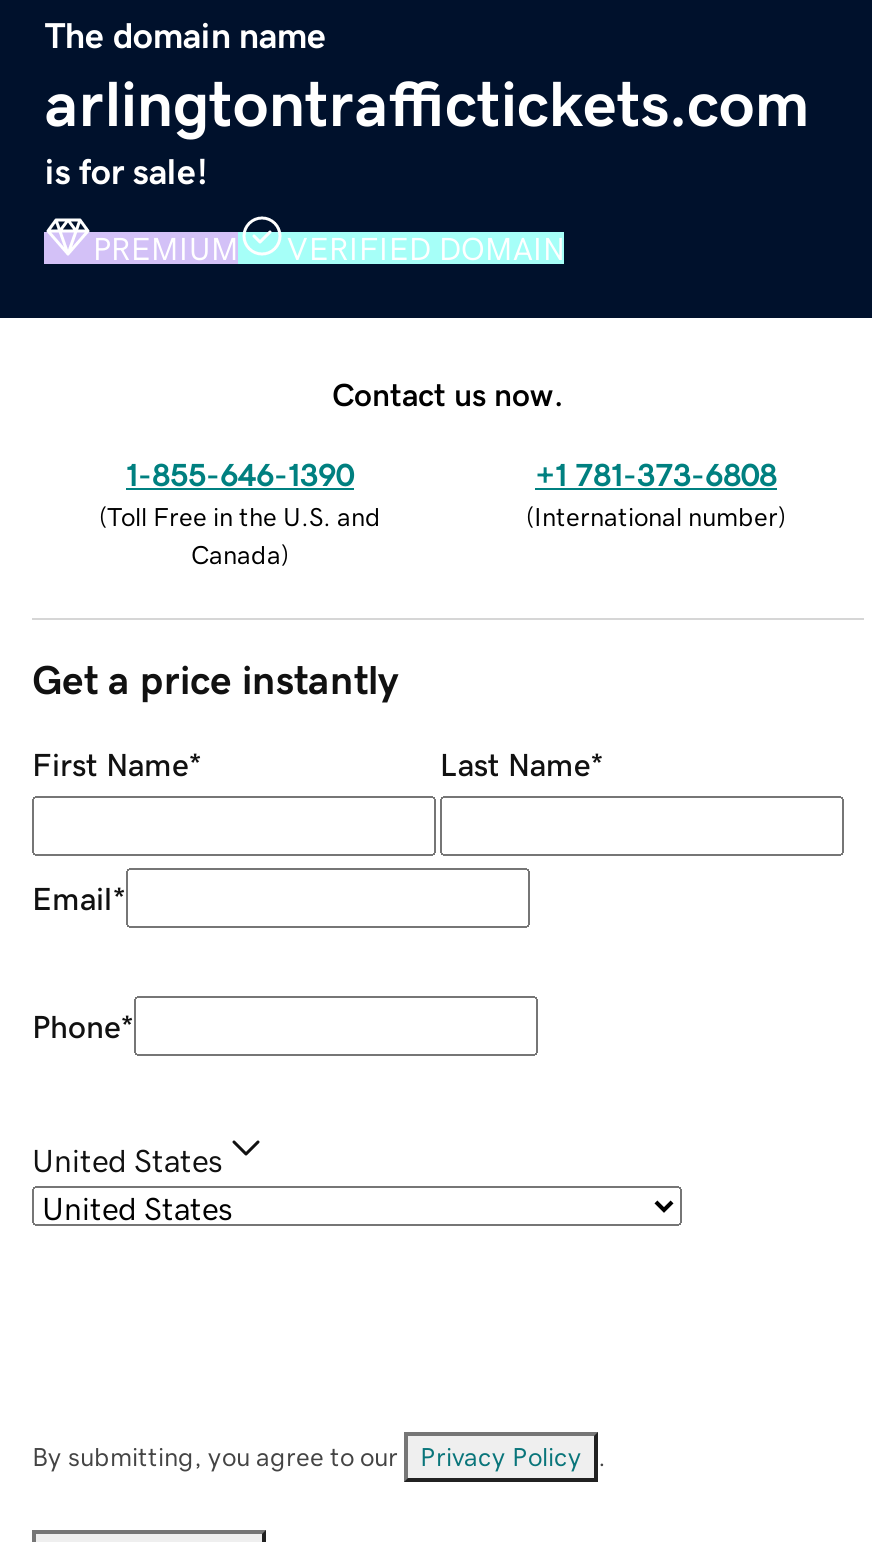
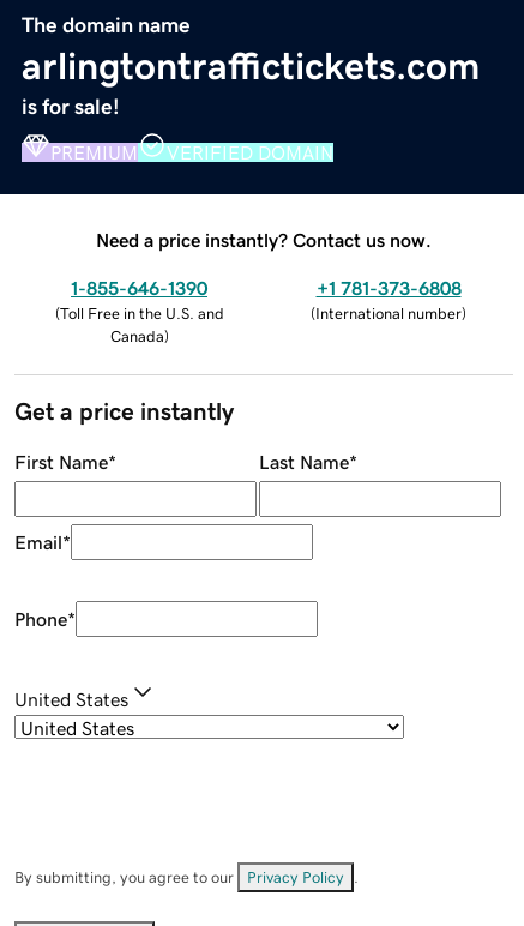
[332,377,564,409] Contact us now. -> [96,230,432,249] Need a price instantly? Contact us now.

